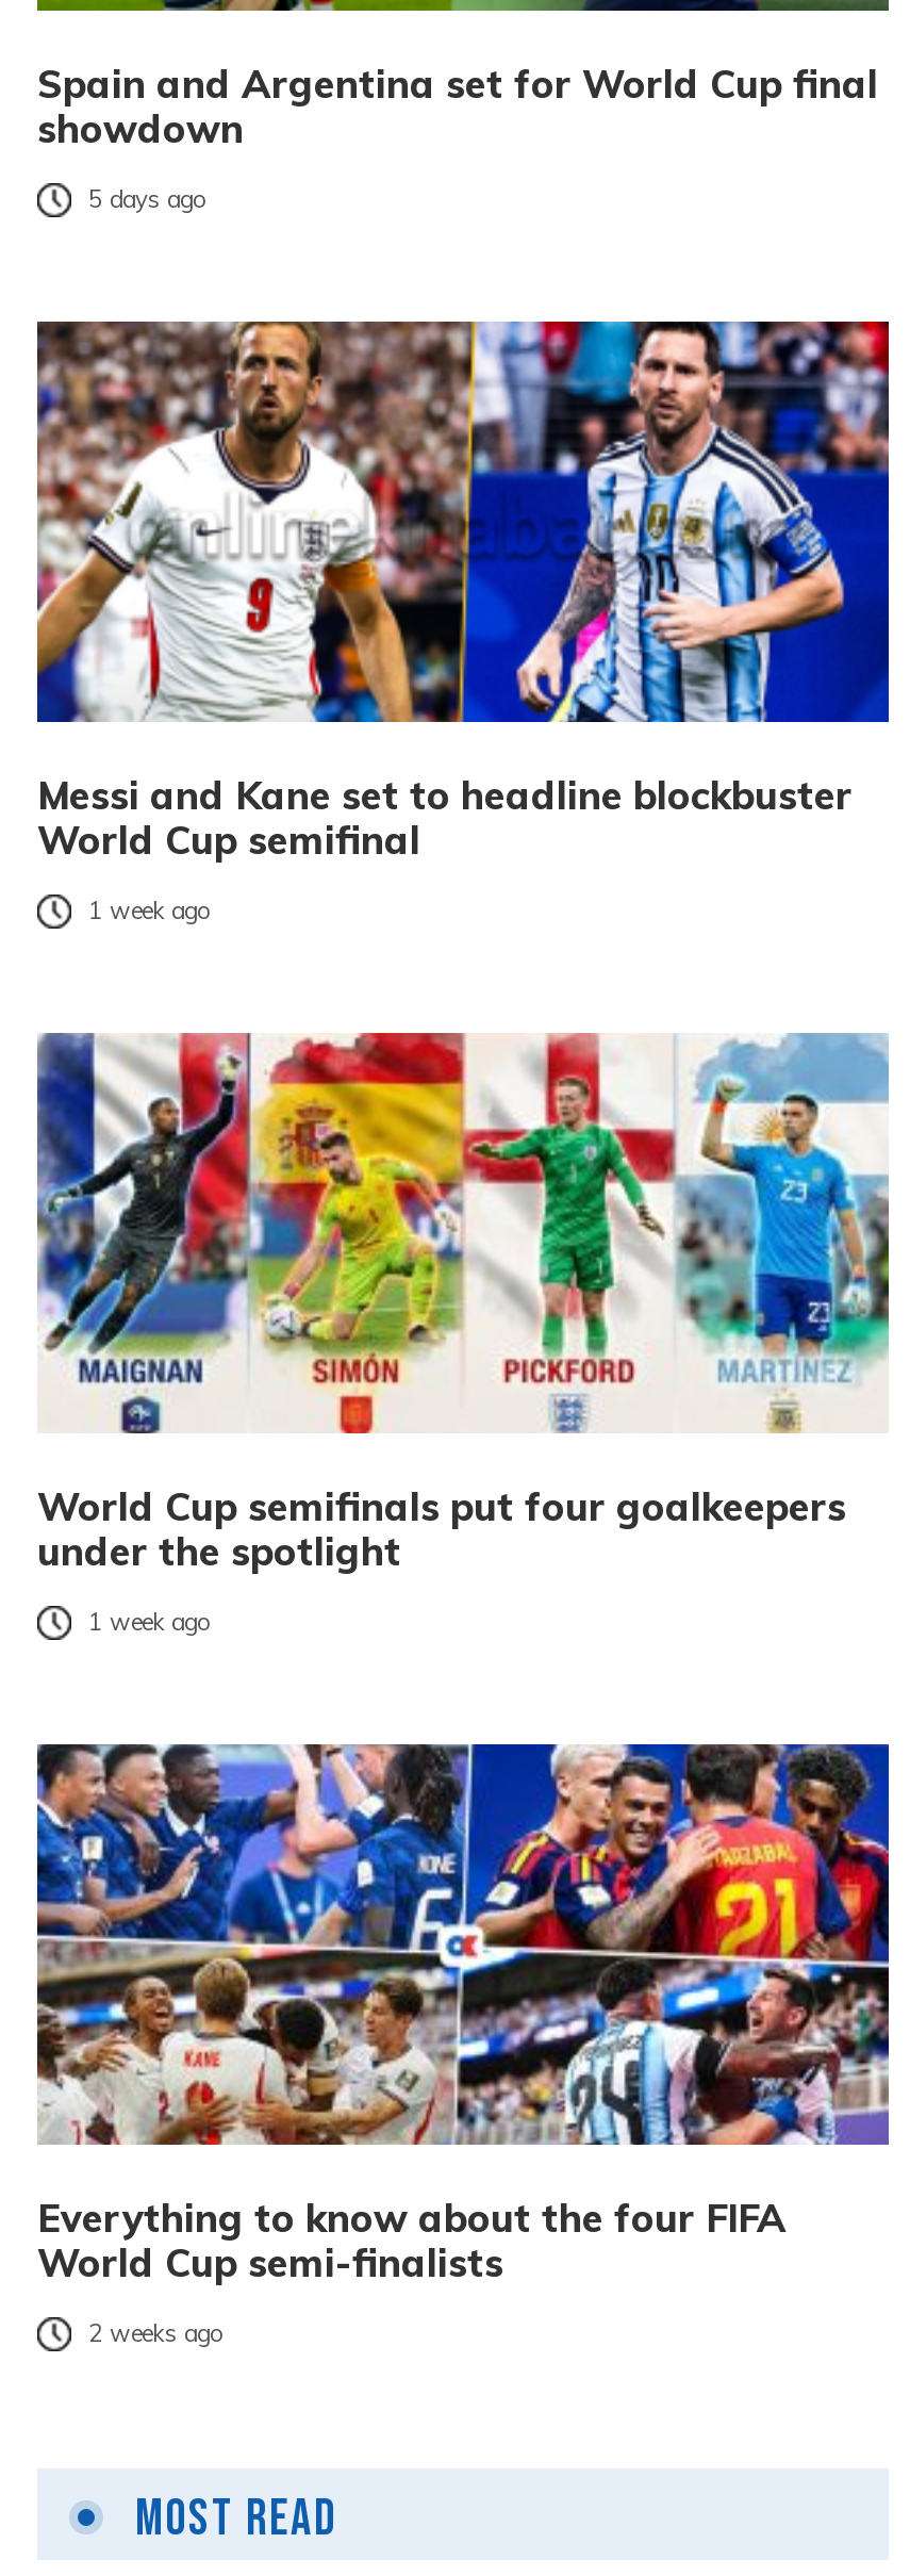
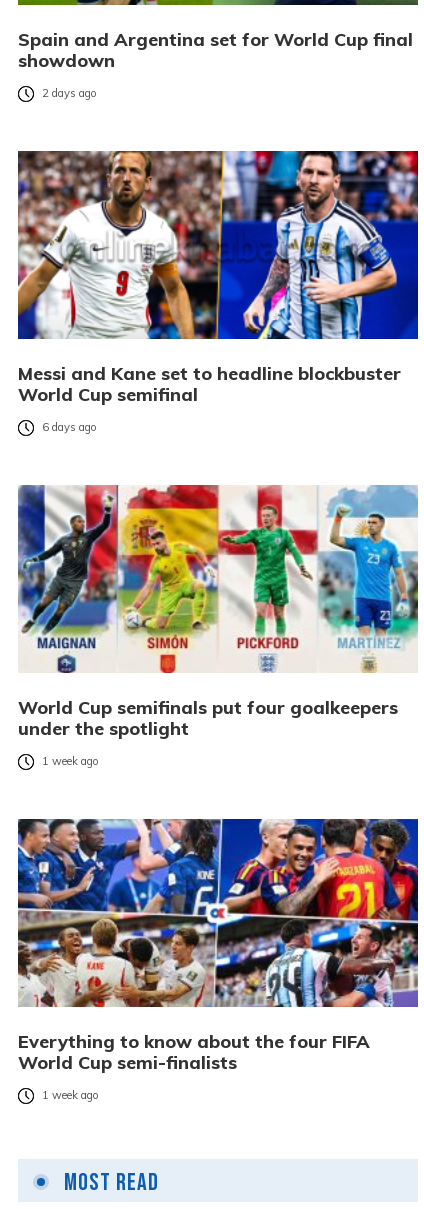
[88,185,205,214] 5 days ago -> [42,87,97,101] 2 days ago
[88,896,210,926] 1 week ago -> [42,421,97,435] 6 days ago
[88,2319,222,2349] 2 weeks ago -> [42,1089,99,1103] 1 week ago

